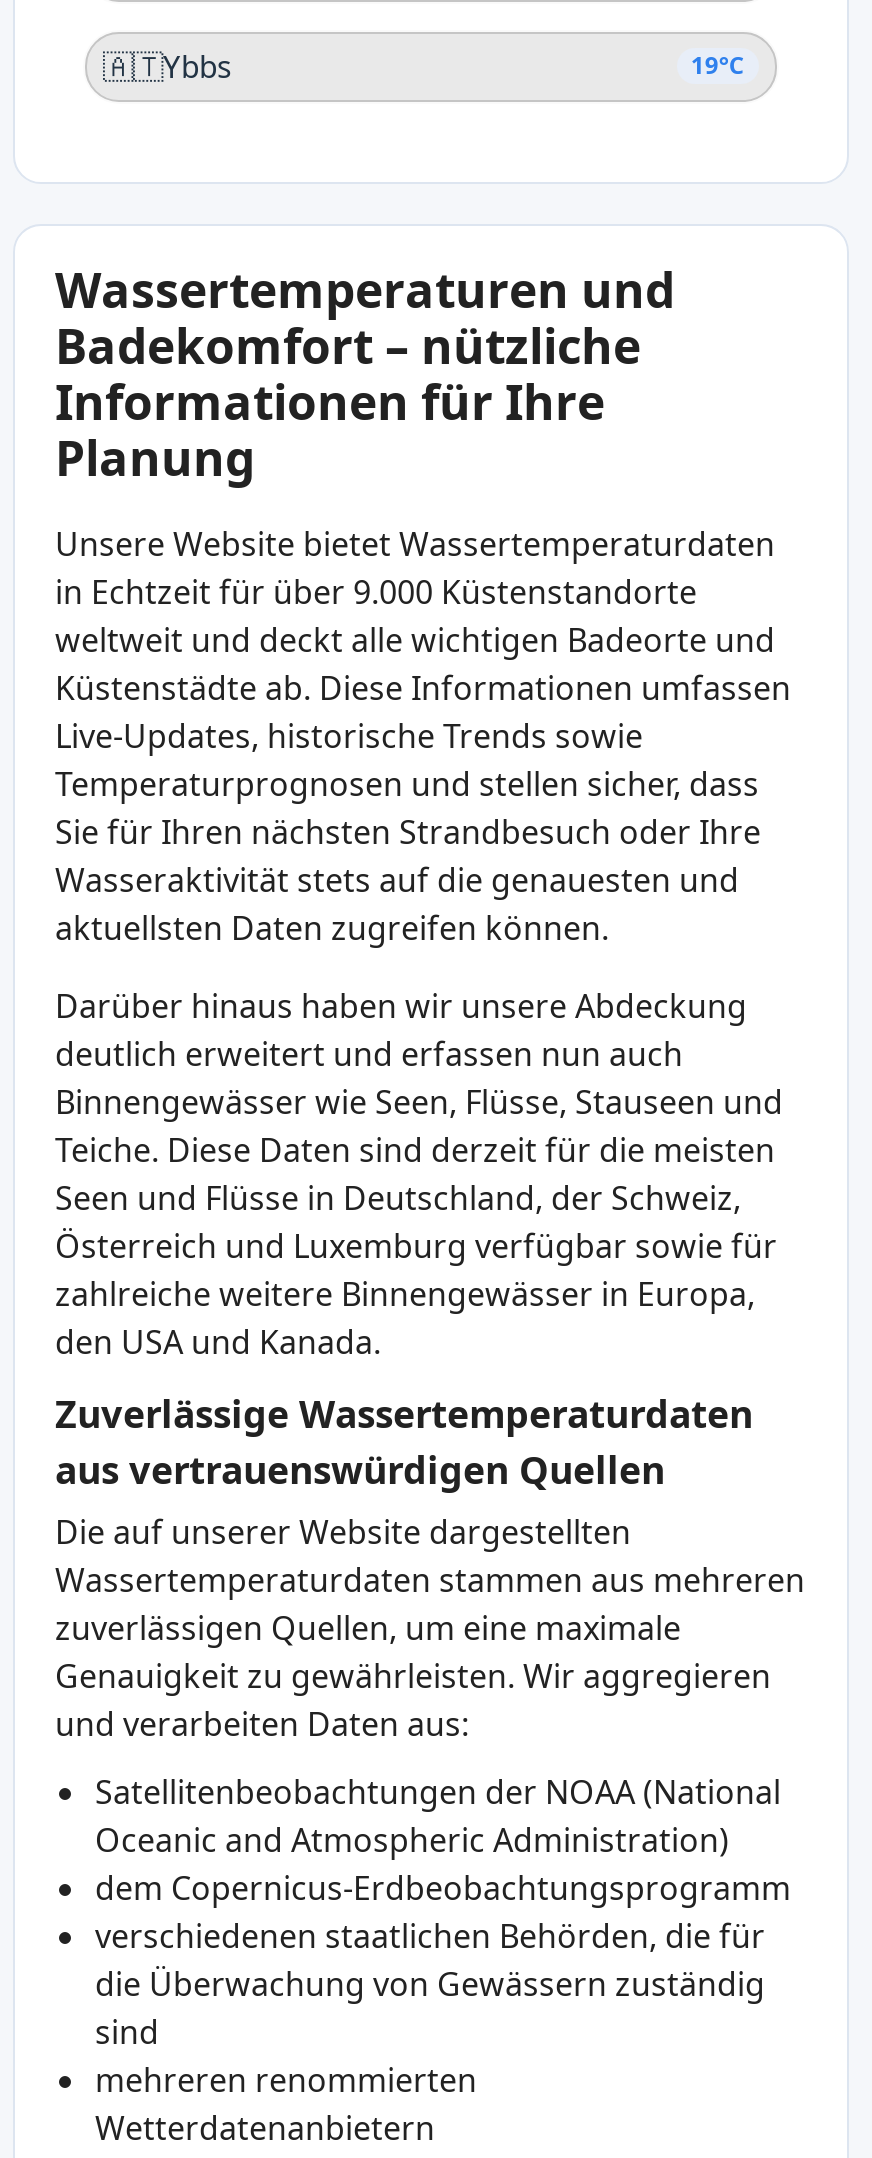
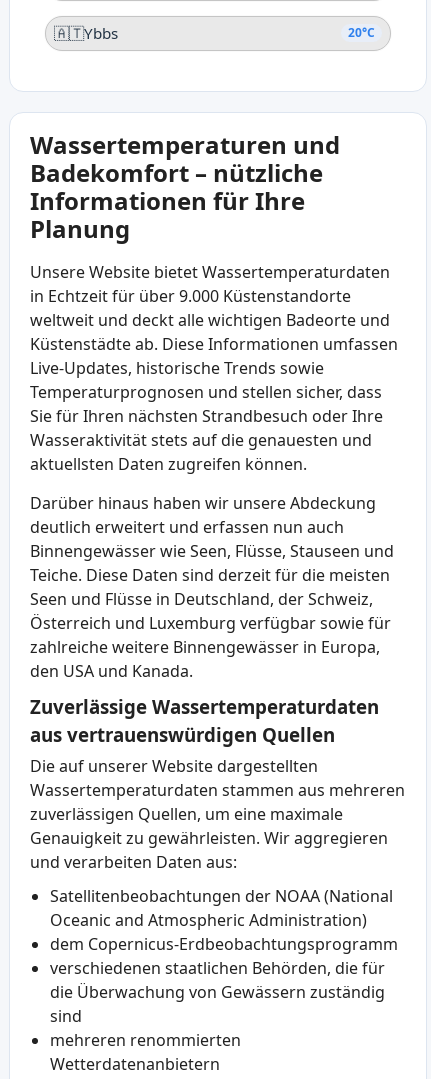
[691,48,745,82] 19°C -> [348,24,375,41] 20°C

